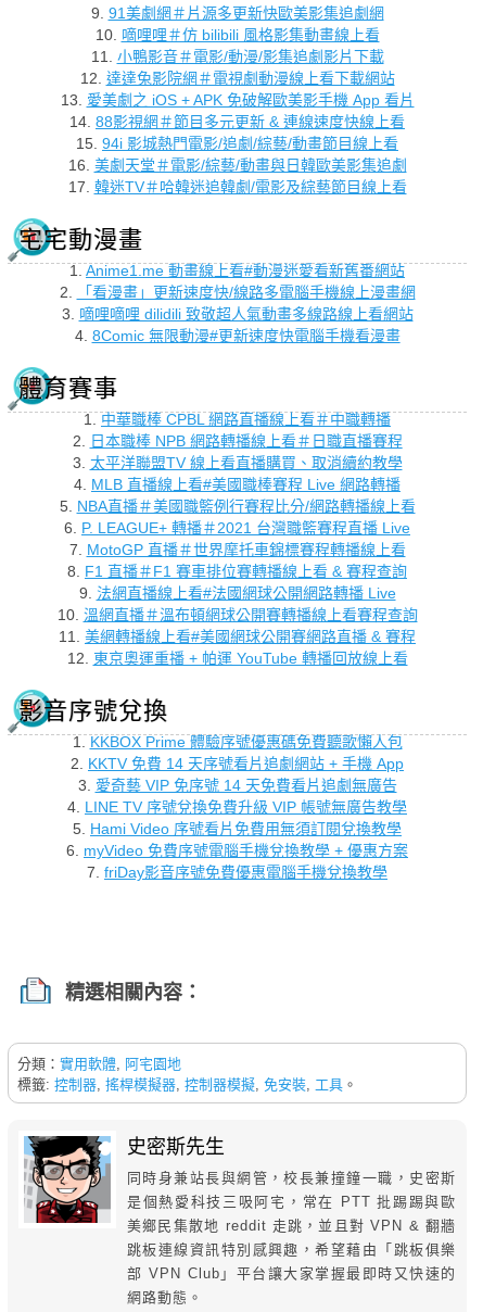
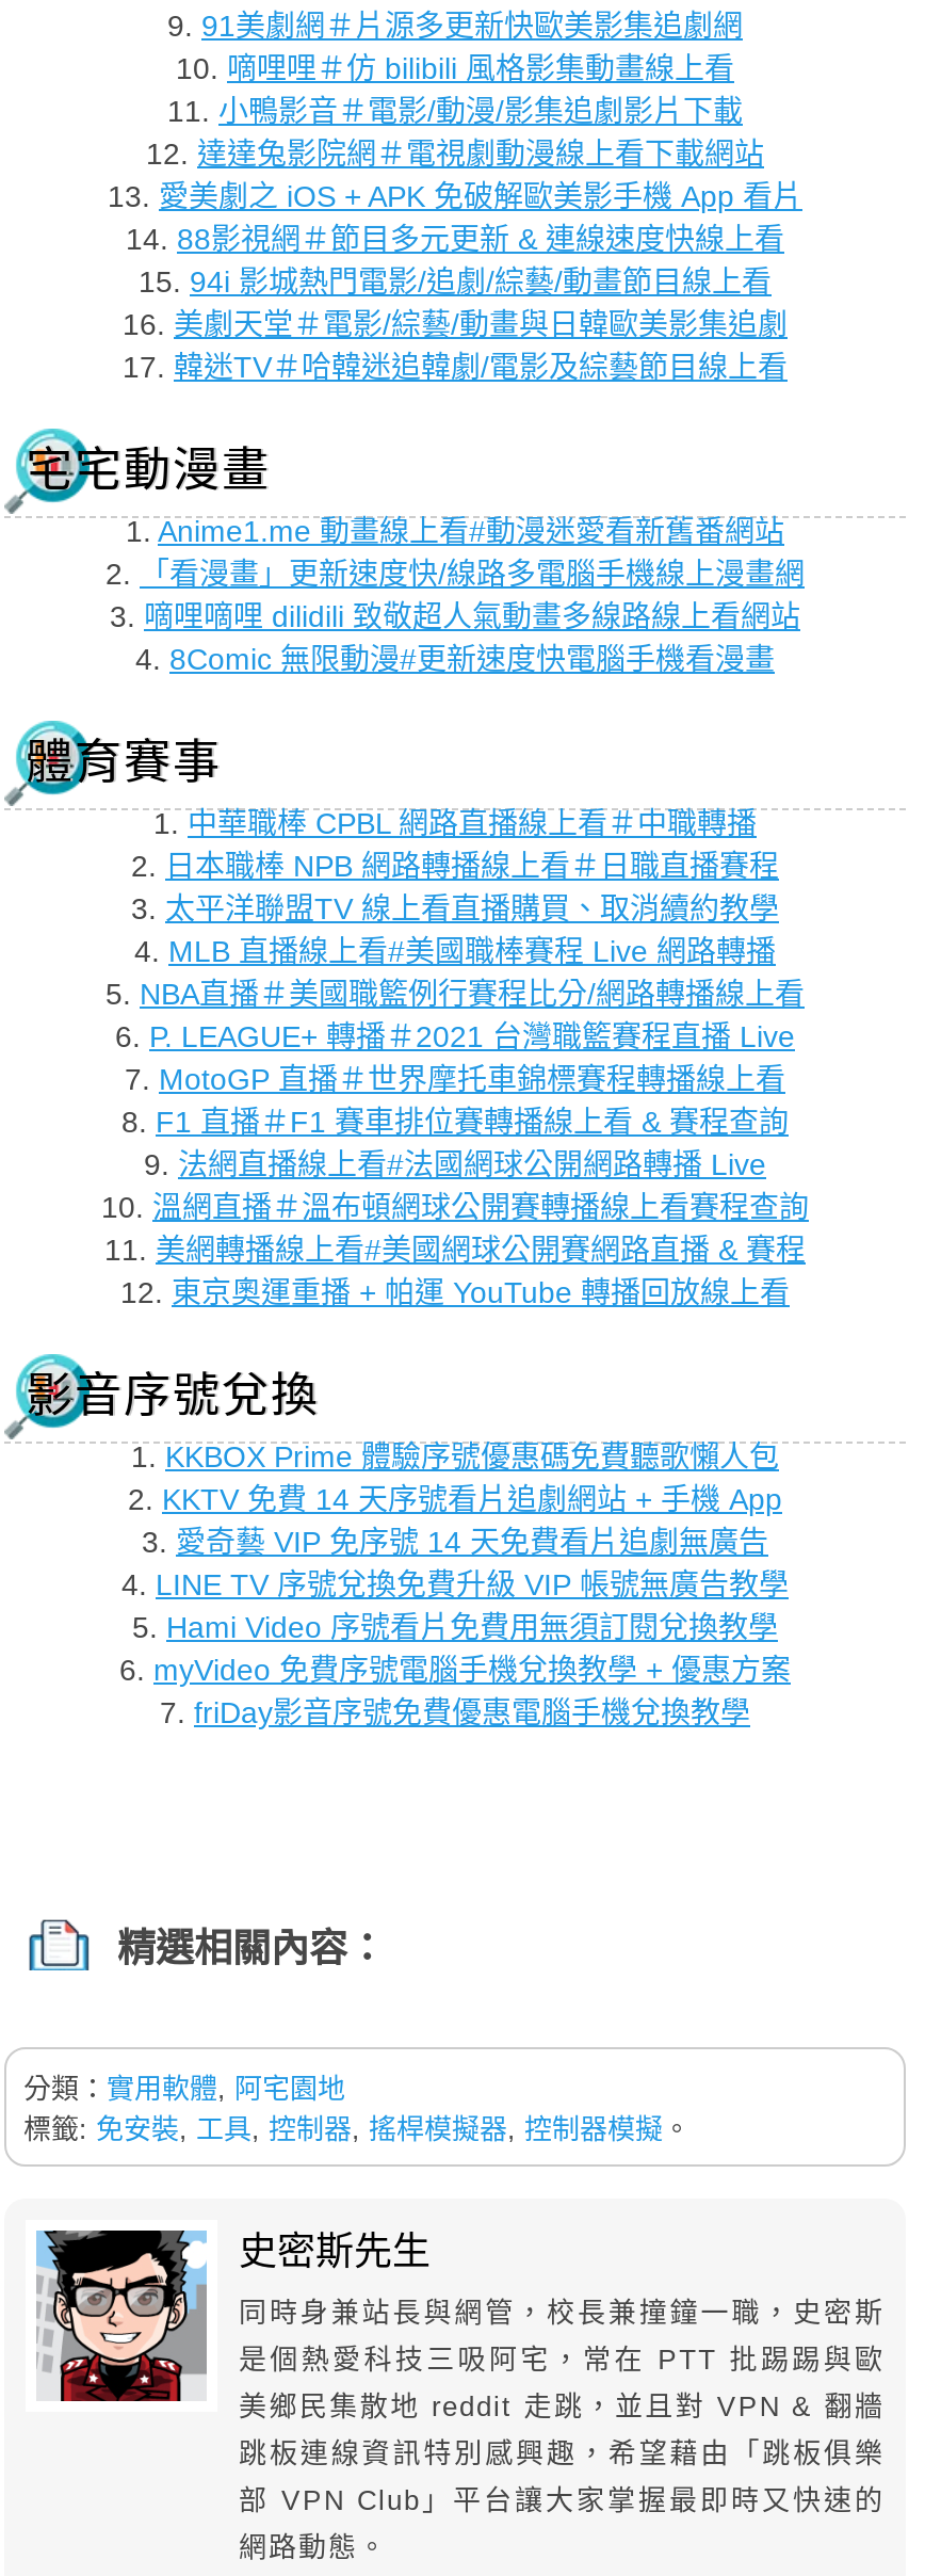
[17,1077,357,1093] 標籤:控制器,搖桿模擬器,控制器模擬,免安裝,工具。 -> [23,2114,691,2146] 標籤:免安裝,工具,控制器,搖桿模擬器,控制器模擬。

